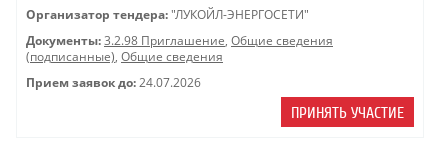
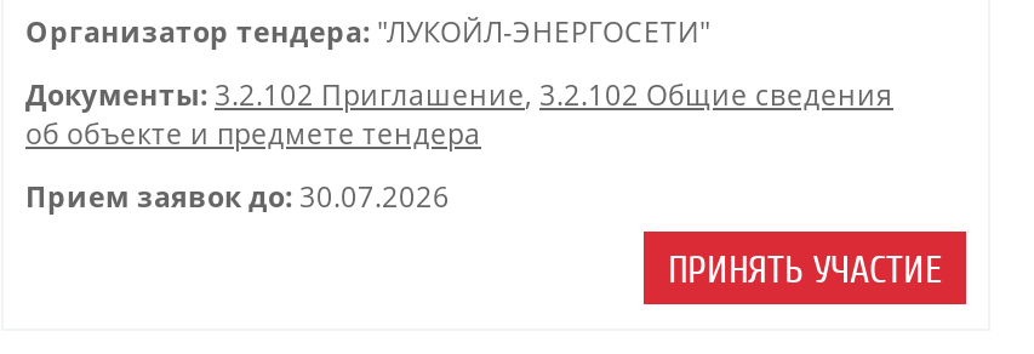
[26,33,333,64] Документы: 3.2.98 Приглашение, Общие сведения | (подписанные), Общие сведения -> [25,76,893,152] Документы: 3.2.102 Приглашение, 3.2.102 Общие сведения | об объекте и предмете тендера
[26,75,201,90] Прием заявок до: 24.07.2026 -> [25,178,450,215] Прием заявок до: 30.07.2026

